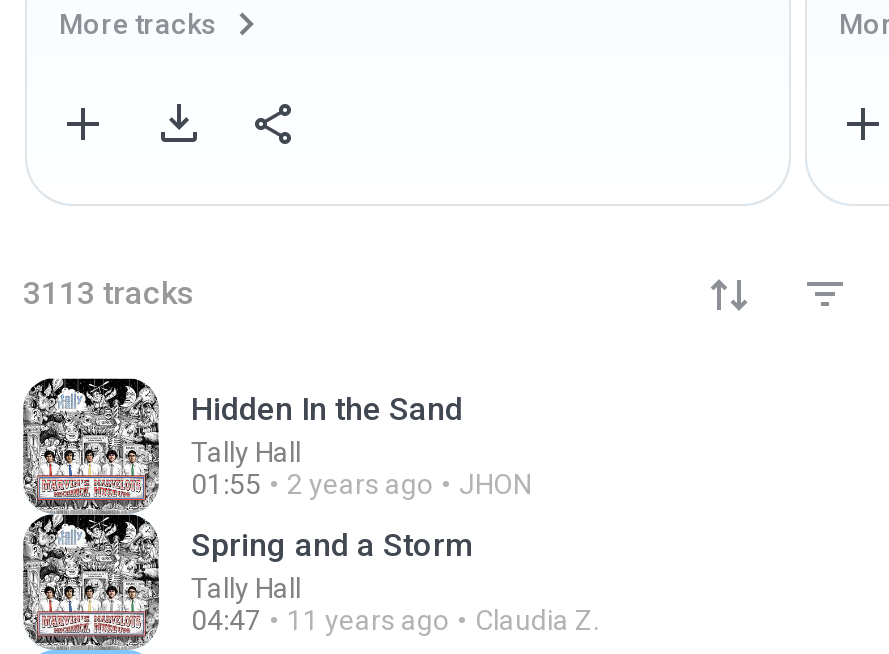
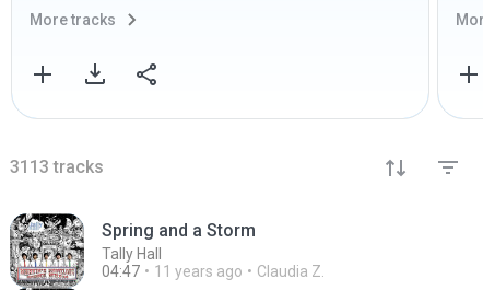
[191,390,531,500] Hidden In the Sand | Tally Hall | 01:55 | 2 years ago | JHON -> none

